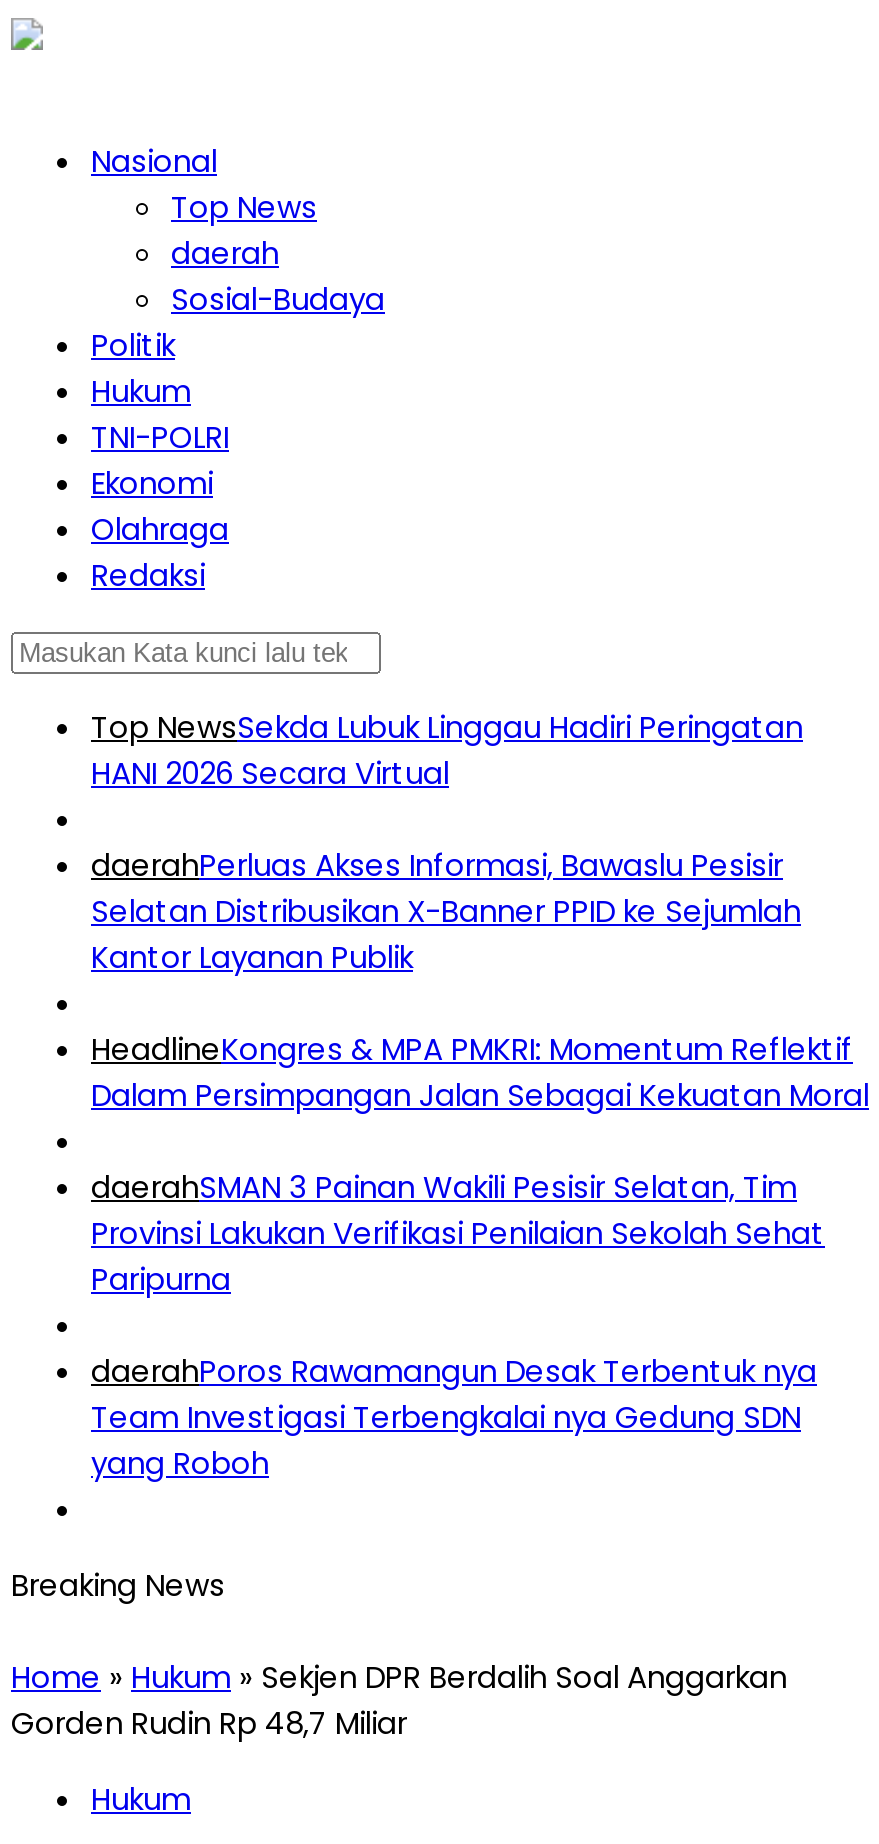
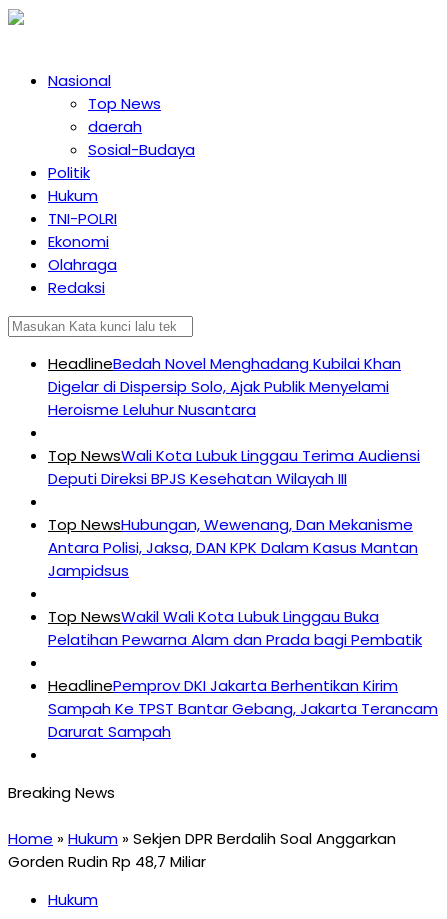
[91,706,803,794] Top NewsSekda Lubuk Linggau Hadiri Peringatan | HANI 2026 Secara Virtual -> [48,353,401,420] HeadlineBedah Novel Menghadang Kubilai Khan | Digelar di Dispersip Solo, Ajak Publik Menyelami | Heroisme Leluhur Nusantara
[91,844,801,978] daerahPerluas Akses Informasi, Bawaslu Pesisir | Selatan Distribusikan X-Banner PPID ke Sejumlah | Kantor Layanan Publik -> [48,445,420,489] Top NewsWali Kota Lubuk Linggau Terima Audiensi | Deputi Direksi BPJS Kesehatan Wilayah III
[91,1028,869,1116] HeadlineKongres & MPA PMKRI: Momentum Reflektif | Dalam Persimpangan Jalan Sebagai Kekuatan Moral -> [48,514,418,581] Top NewsHubungan, Wewenang, Dan Mekanisme | Antara Polisi, Jaksa, DAN KPK Dalam Kasus Mantan | Jampidsus
[91,1166,825,1300] daerahSMAN 3 Painan Wakili Pesisir Selatan, Tim | Provinsi Lakukan Verifikasi Penilaian Sekolah Sehat | Paripurna -> [48,606,422,650] Top NewsWakil Wali Kota Lubuk Linggau Buka | Pelatihan Pewarna Alam dan Prada bagi Pembatik
[91,1350,817,1484] daerahPoros Rawamangun Desak Terbentuk nya | Team Investigasi Terbengkalai nya Gedung SDN | yang Roboh -> [48,675,438,742] HeadlinePemprov DKI Jakarta Berhentikan Kirim | Sampah Ke TPST Bantar Gebang, Jakarta Terancam | Darurat Sampah

